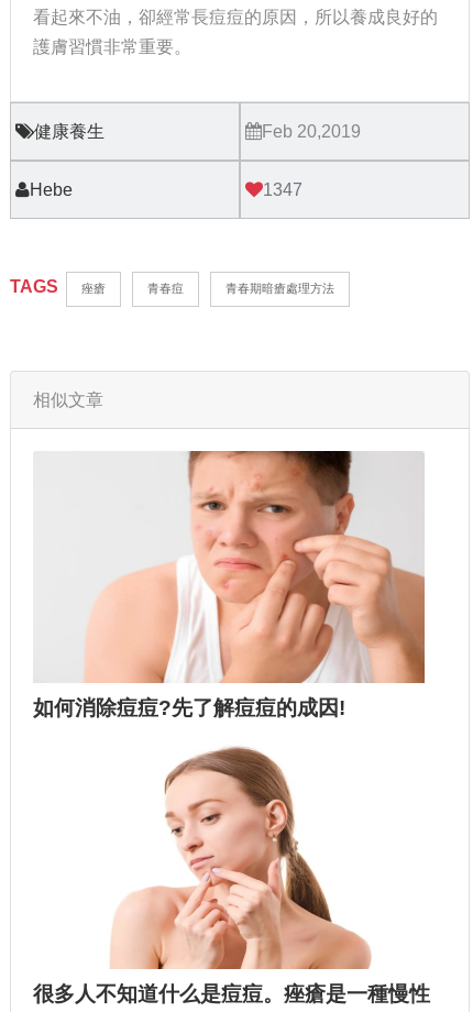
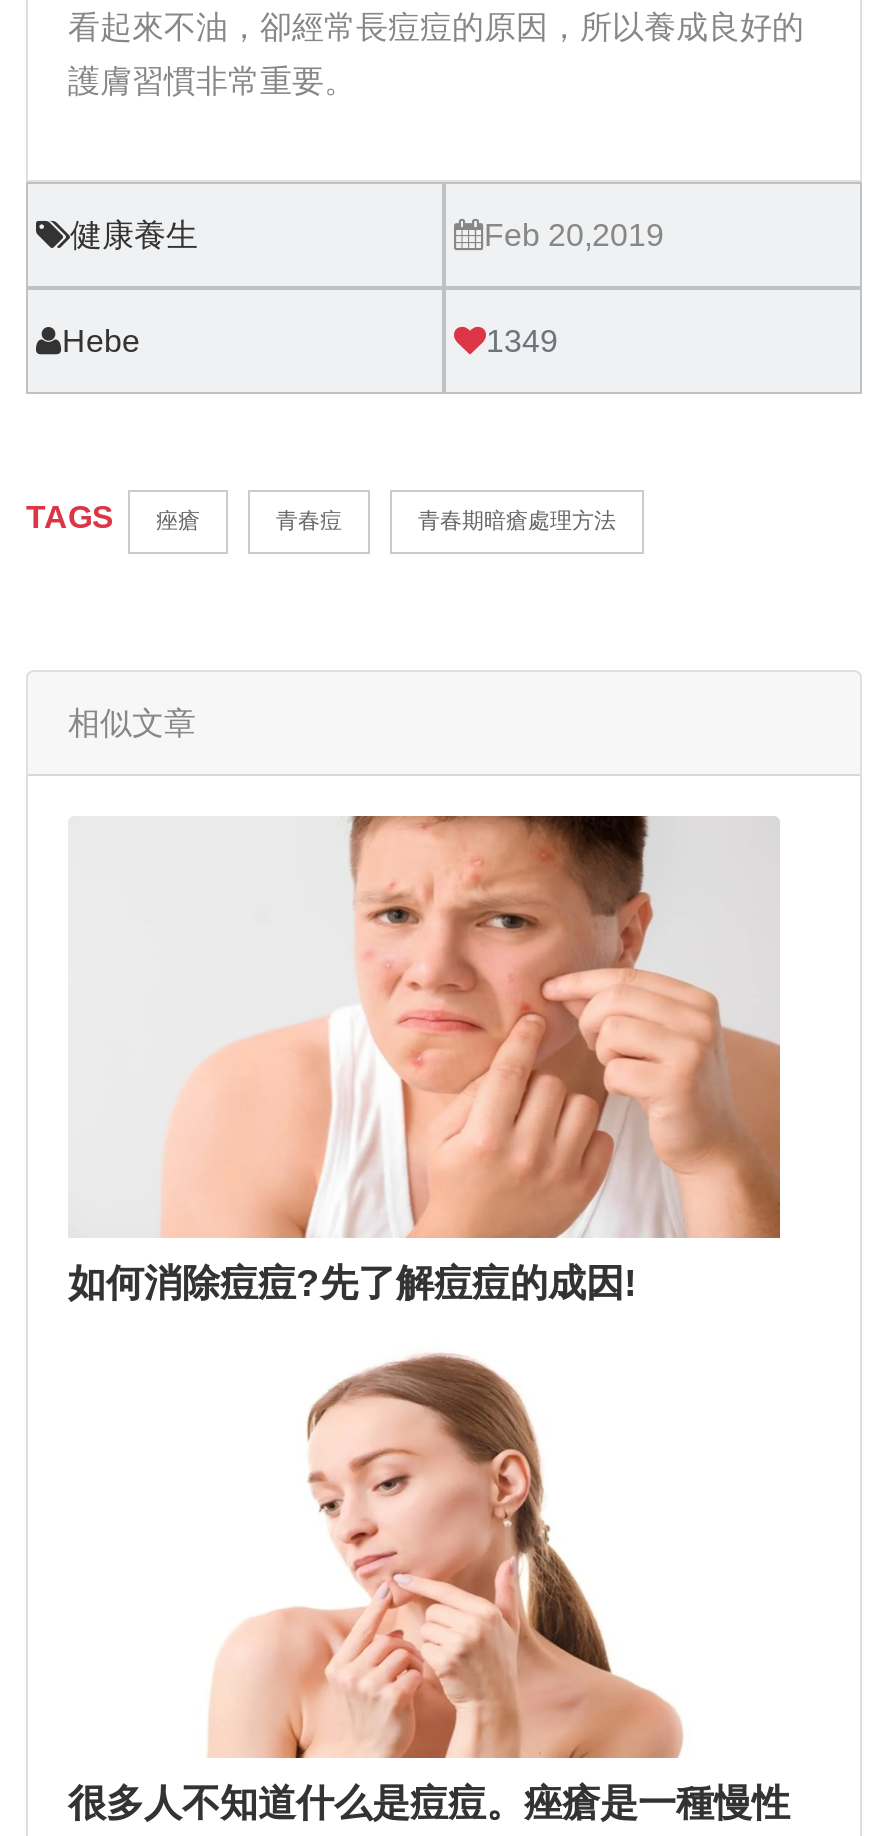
[263,181,302,199] 1347 -> [486,324,558,358] 1349

